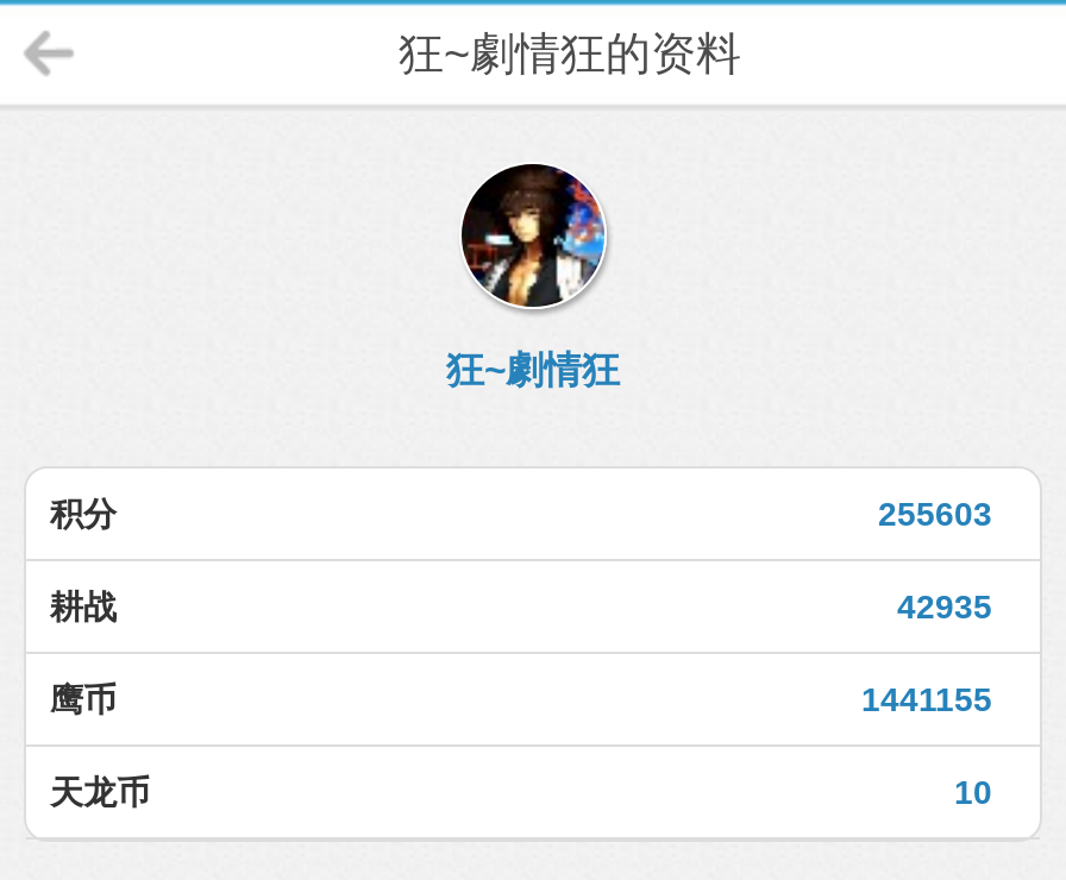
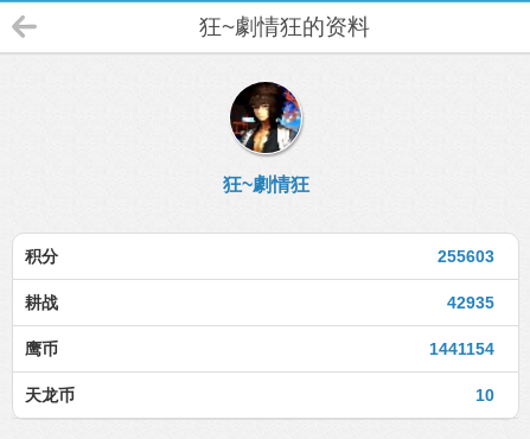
[861,680,992,718] 1441155 -> [429,339,494,358] 1441154

